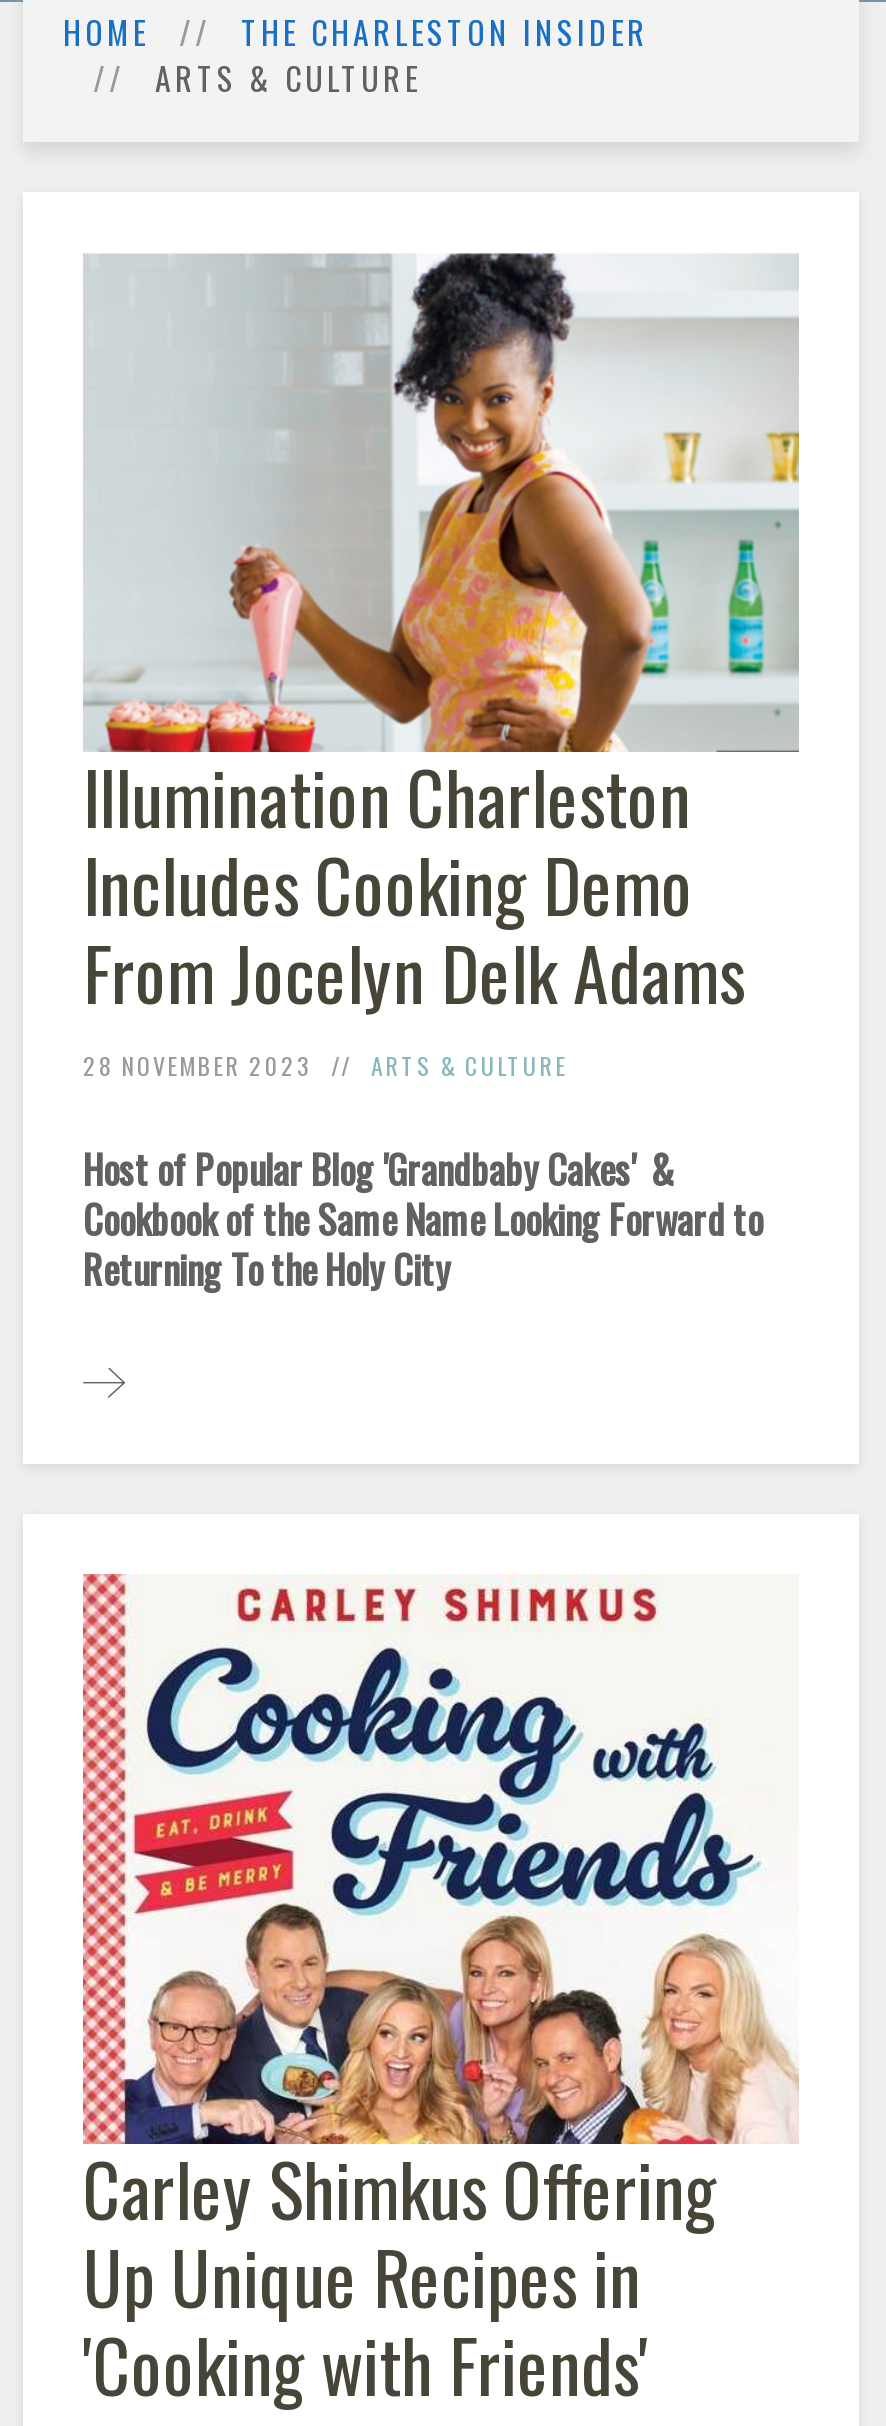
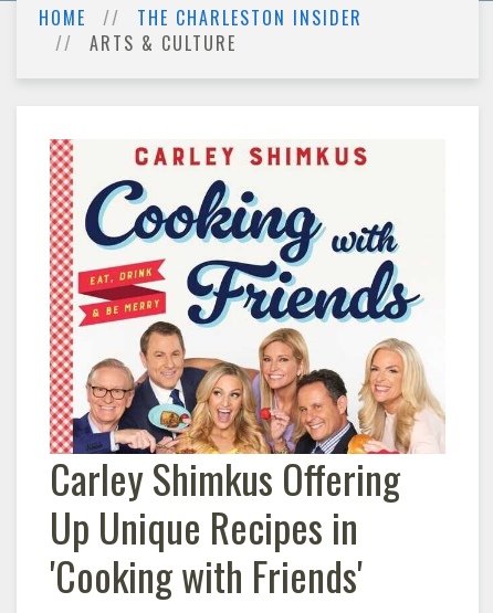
[83,252,801,1299] [image] | Illumination Charleston | Includes Cooking Demo | From Jocelyn Delk Adams | 28 NOVEMBER 2023 | ARTS & CULTURE | Host of Popular Blog 'Grandbaby Cakes' & | Cookbook of the Same Name Looking Forward to | Returning To the Holy City -> none

